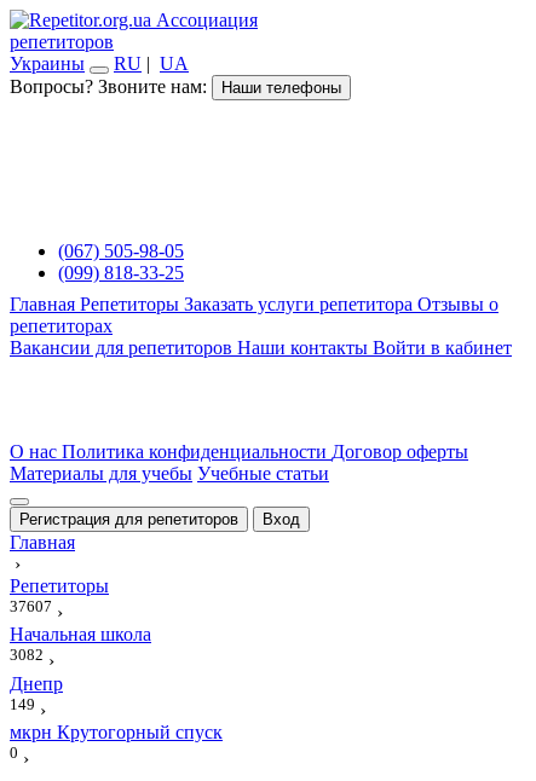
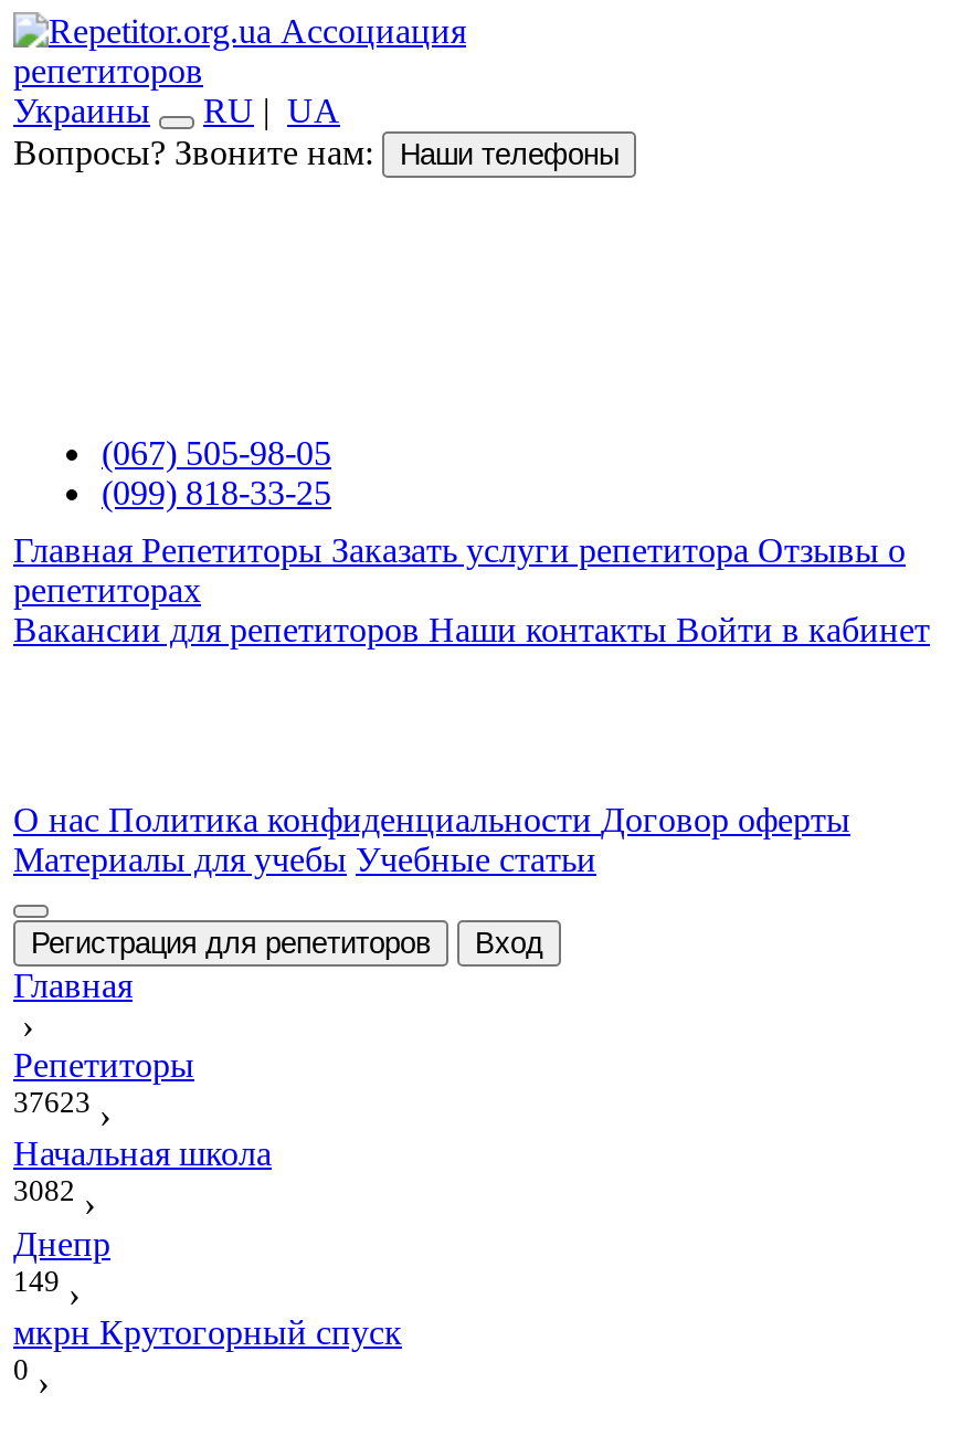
[10,597,68,623] 37607 › -> [13,1086,119,1133] 37623 ›

